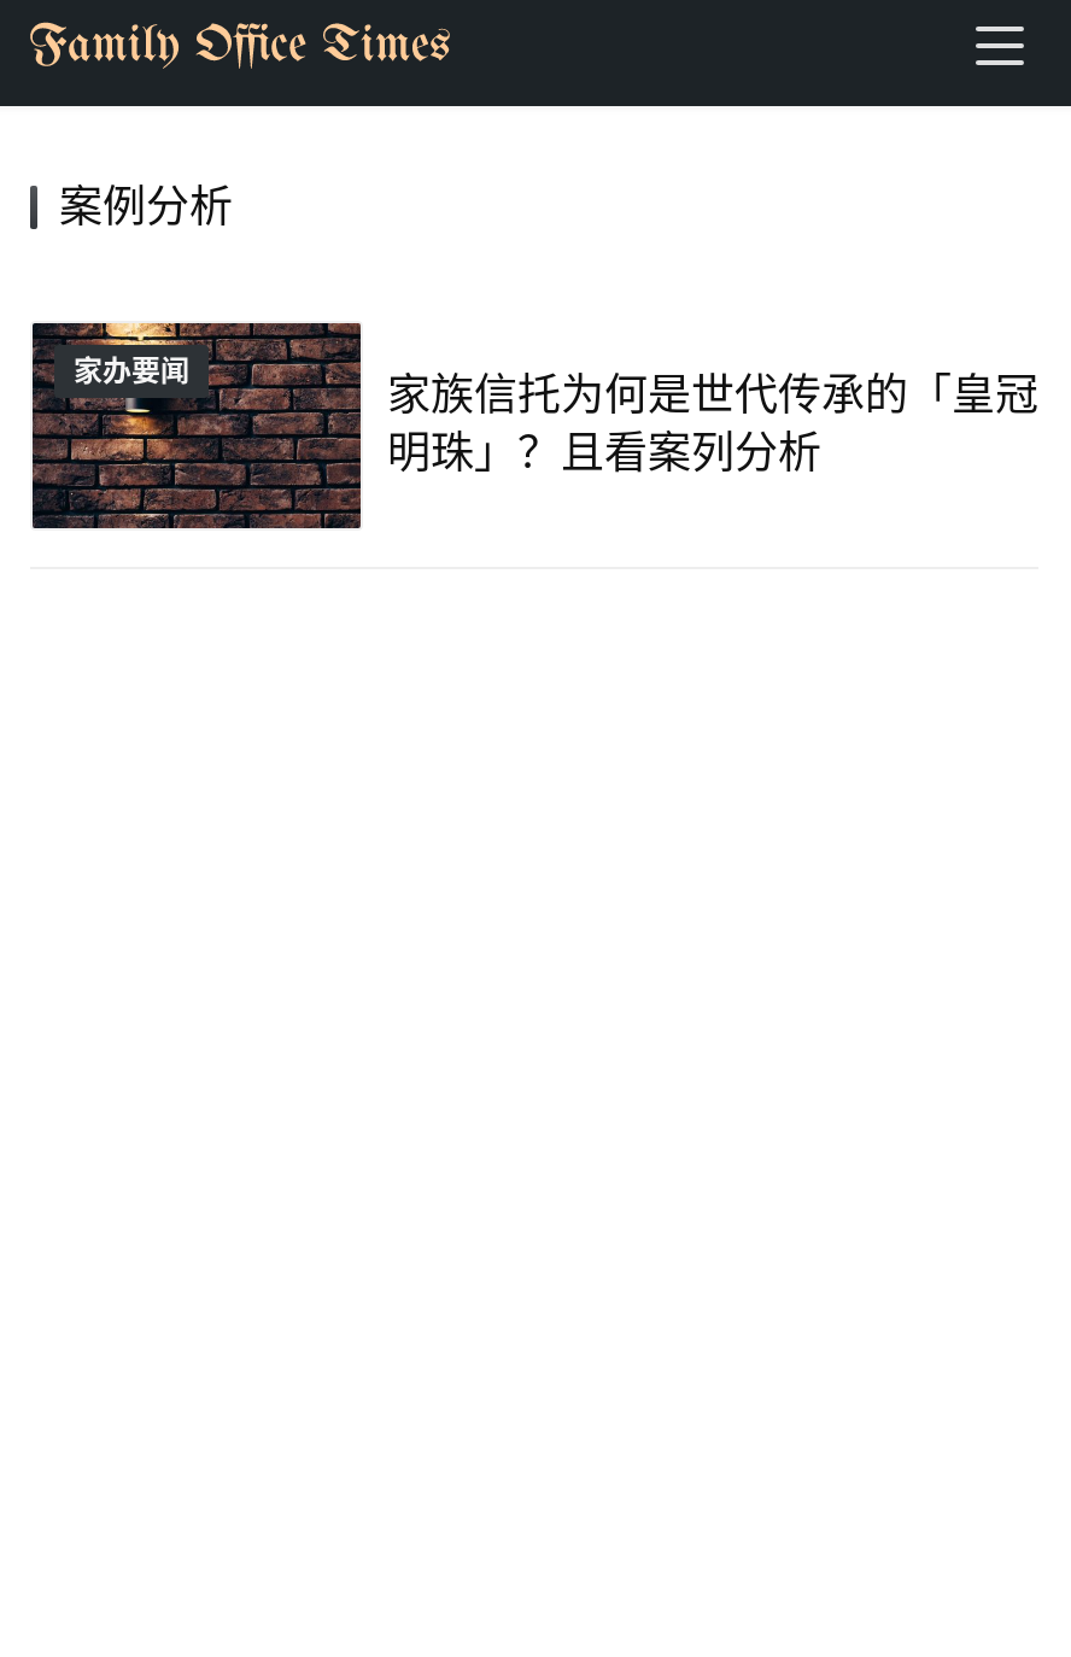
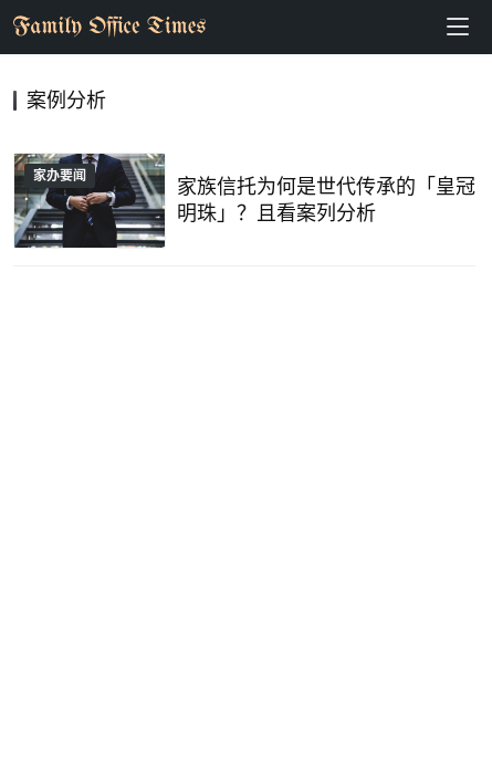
[30,321,363,531] [image] -> [13,153,166,249] [image]

